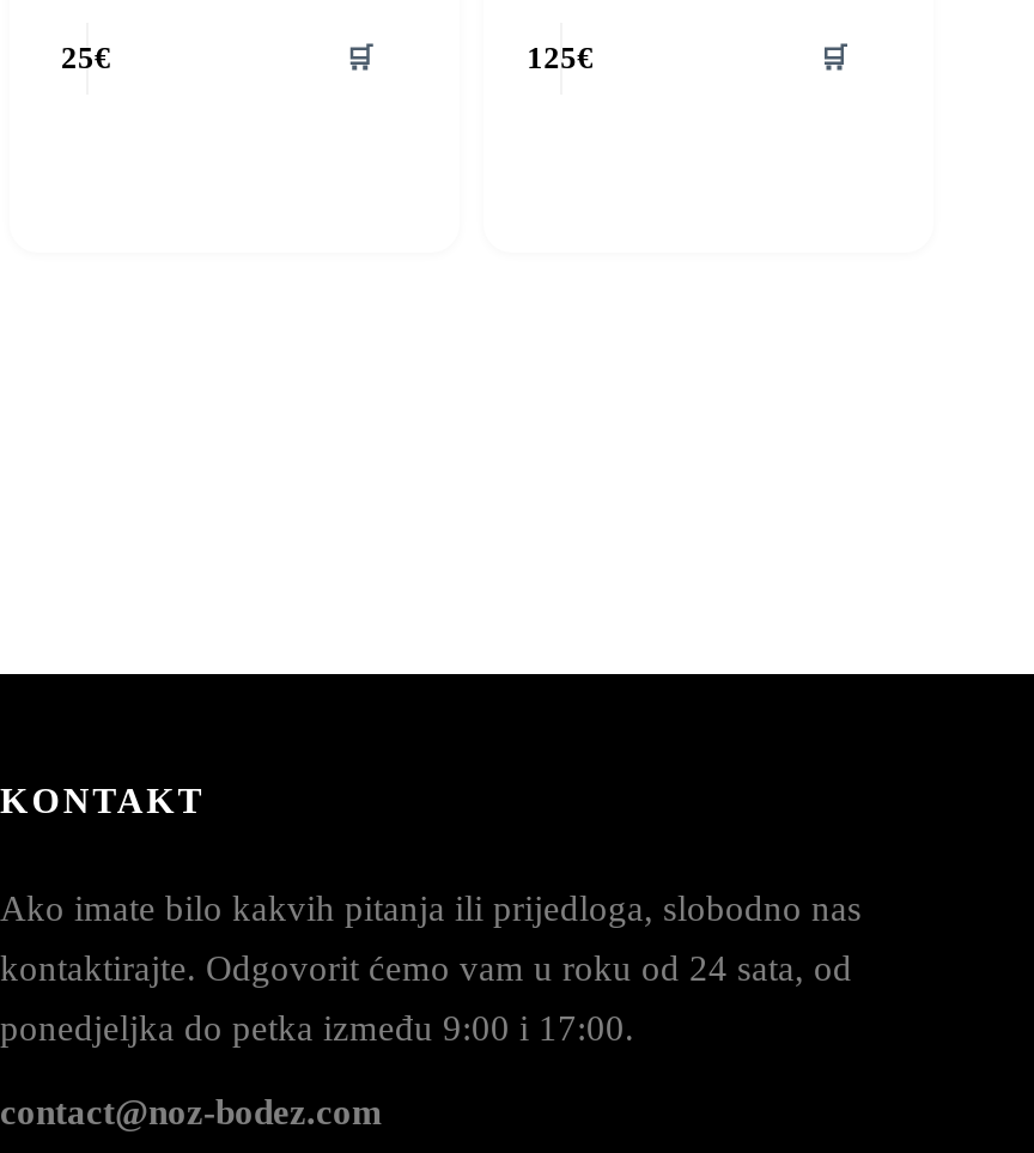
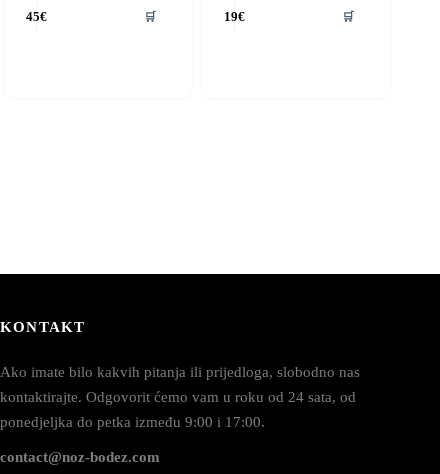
[61,39,111,75] 25€ -> [25,9,46,24] 45€
[527,39,594,75] 125€ -> [224,9,245,24] 19€

